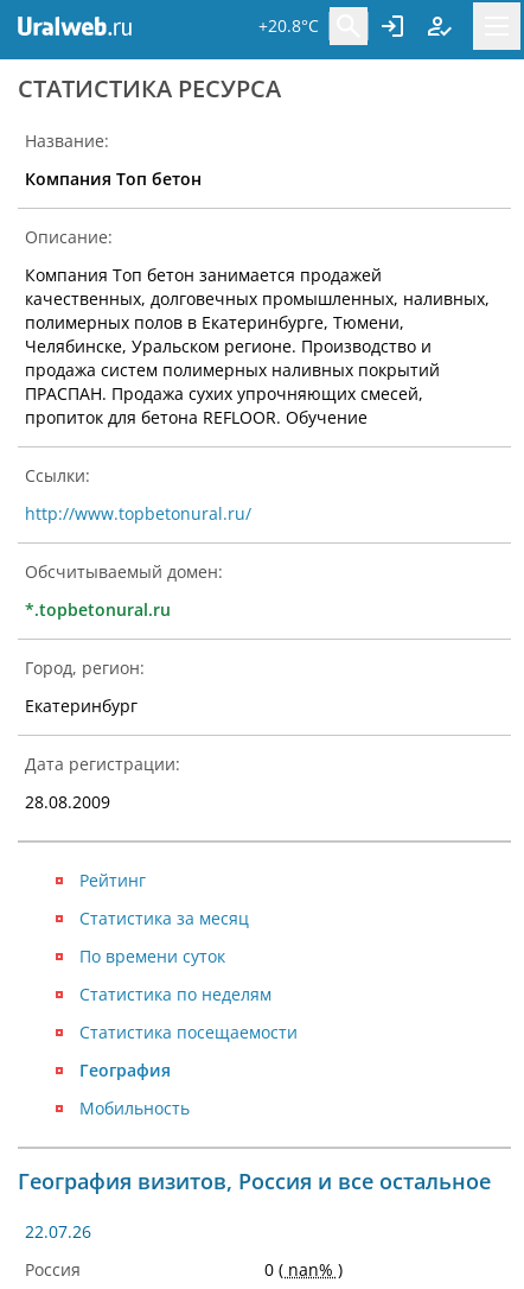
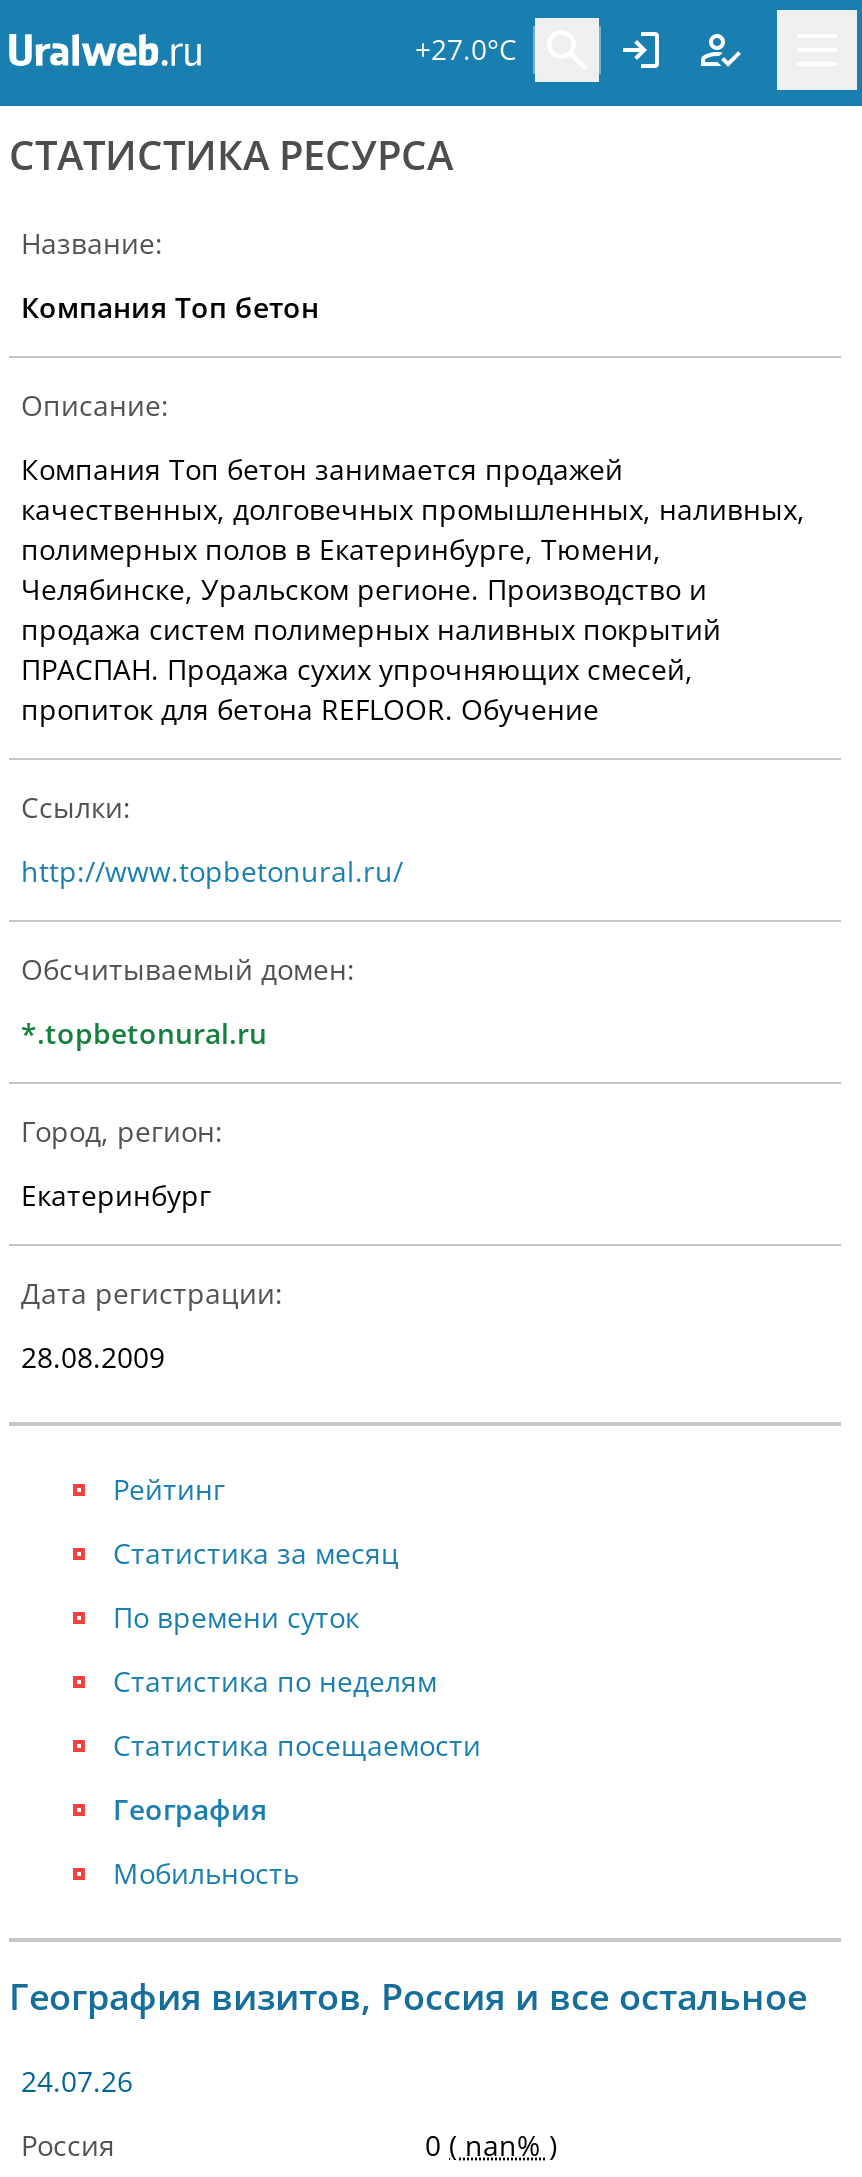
[258,14,319,37] +20.8°C -> [415,30,517,68] +27.0°C
[25,1220,91,1243] 22.07.26 -> [21,2062,133,2100] 24.07.26

